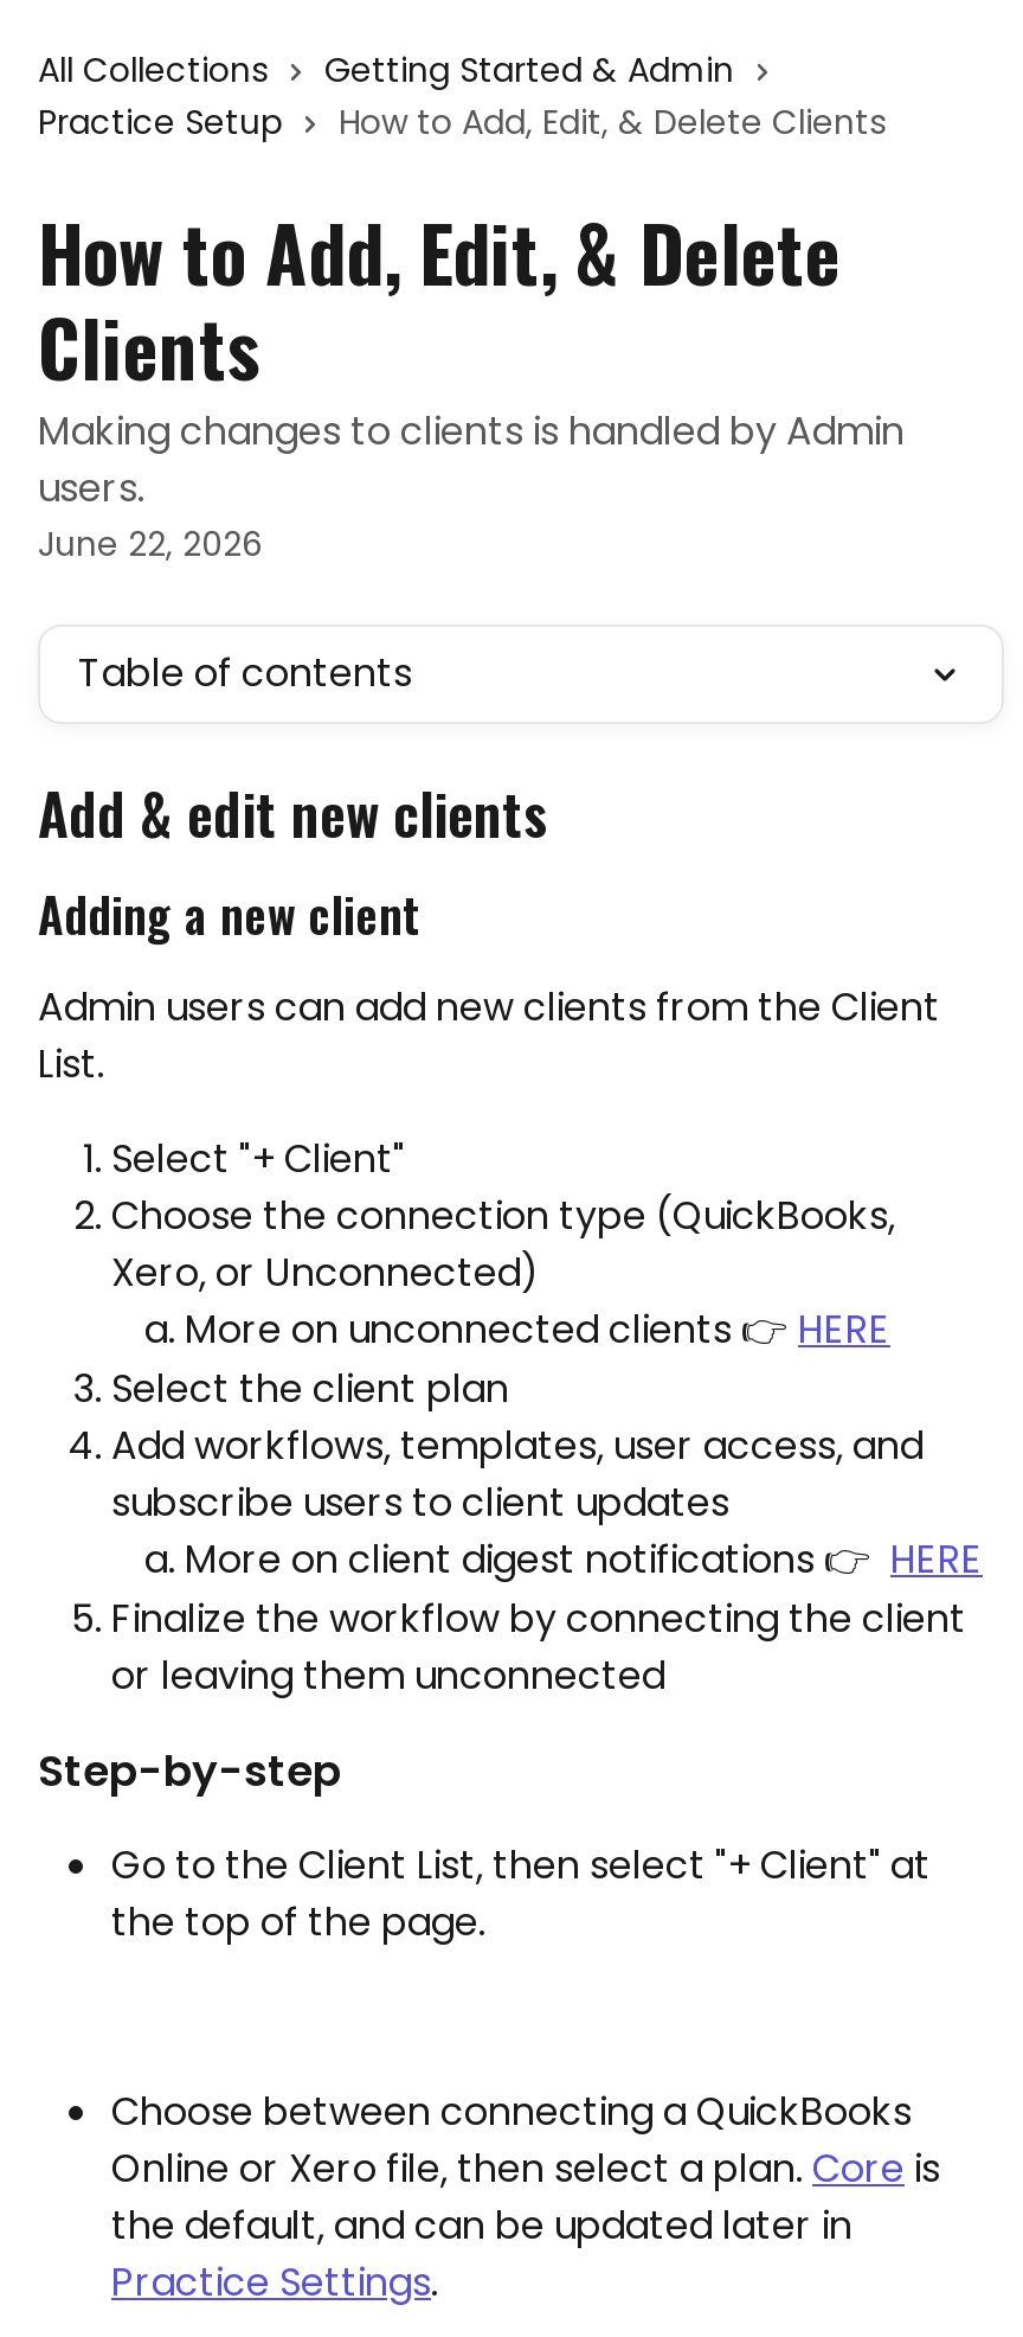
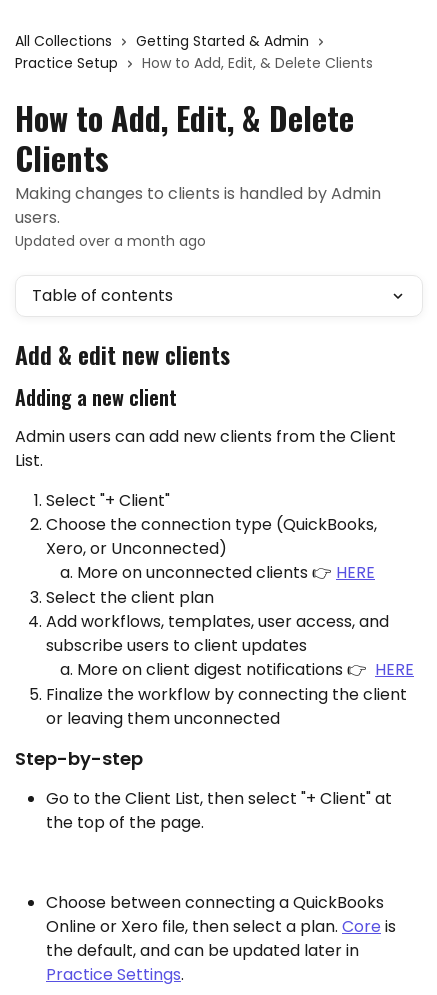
[38,520,263,568] June 22, 2026 -> [15,231,206,251] Updated over a month ago

